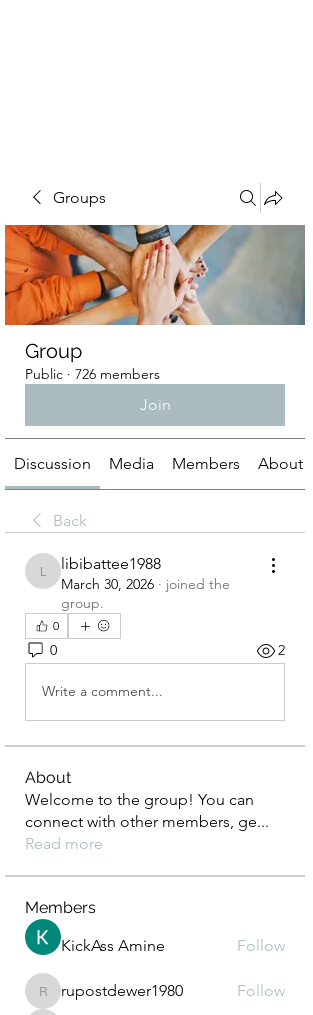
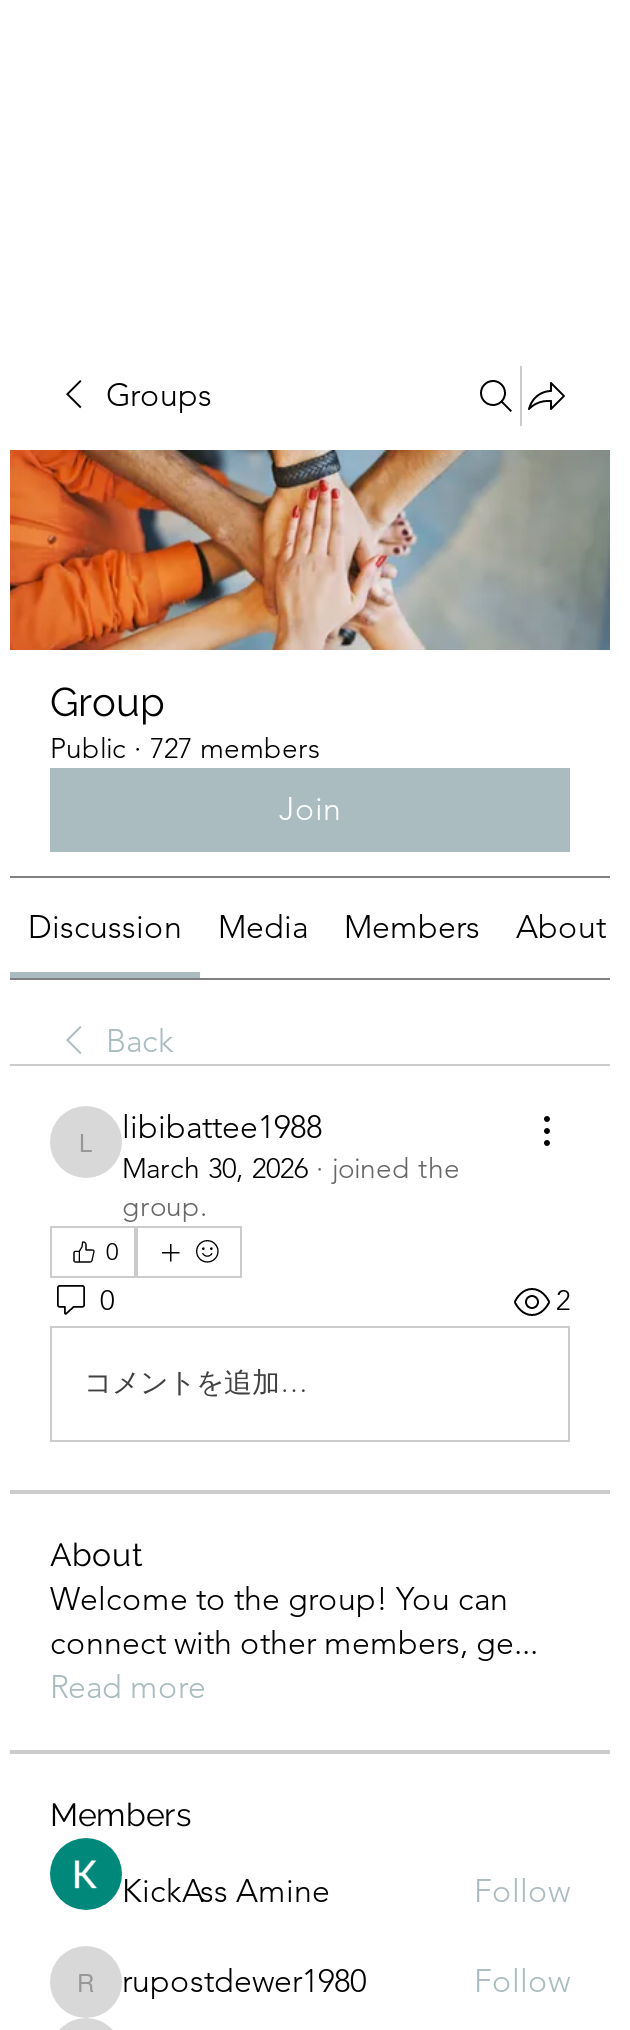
[25,365,160,383] Public · 726 members -> [50,729,320,765] Public · 727 members
[42,682,163,700] Write a comment... -> [84,1364,308,1400] コメントを追加…

